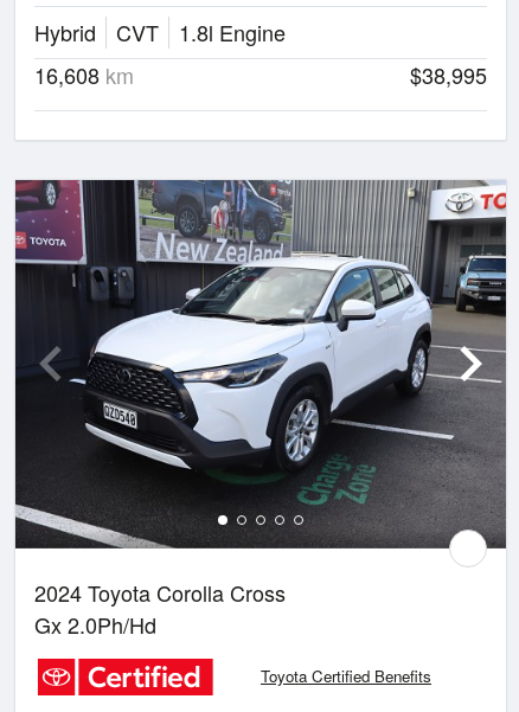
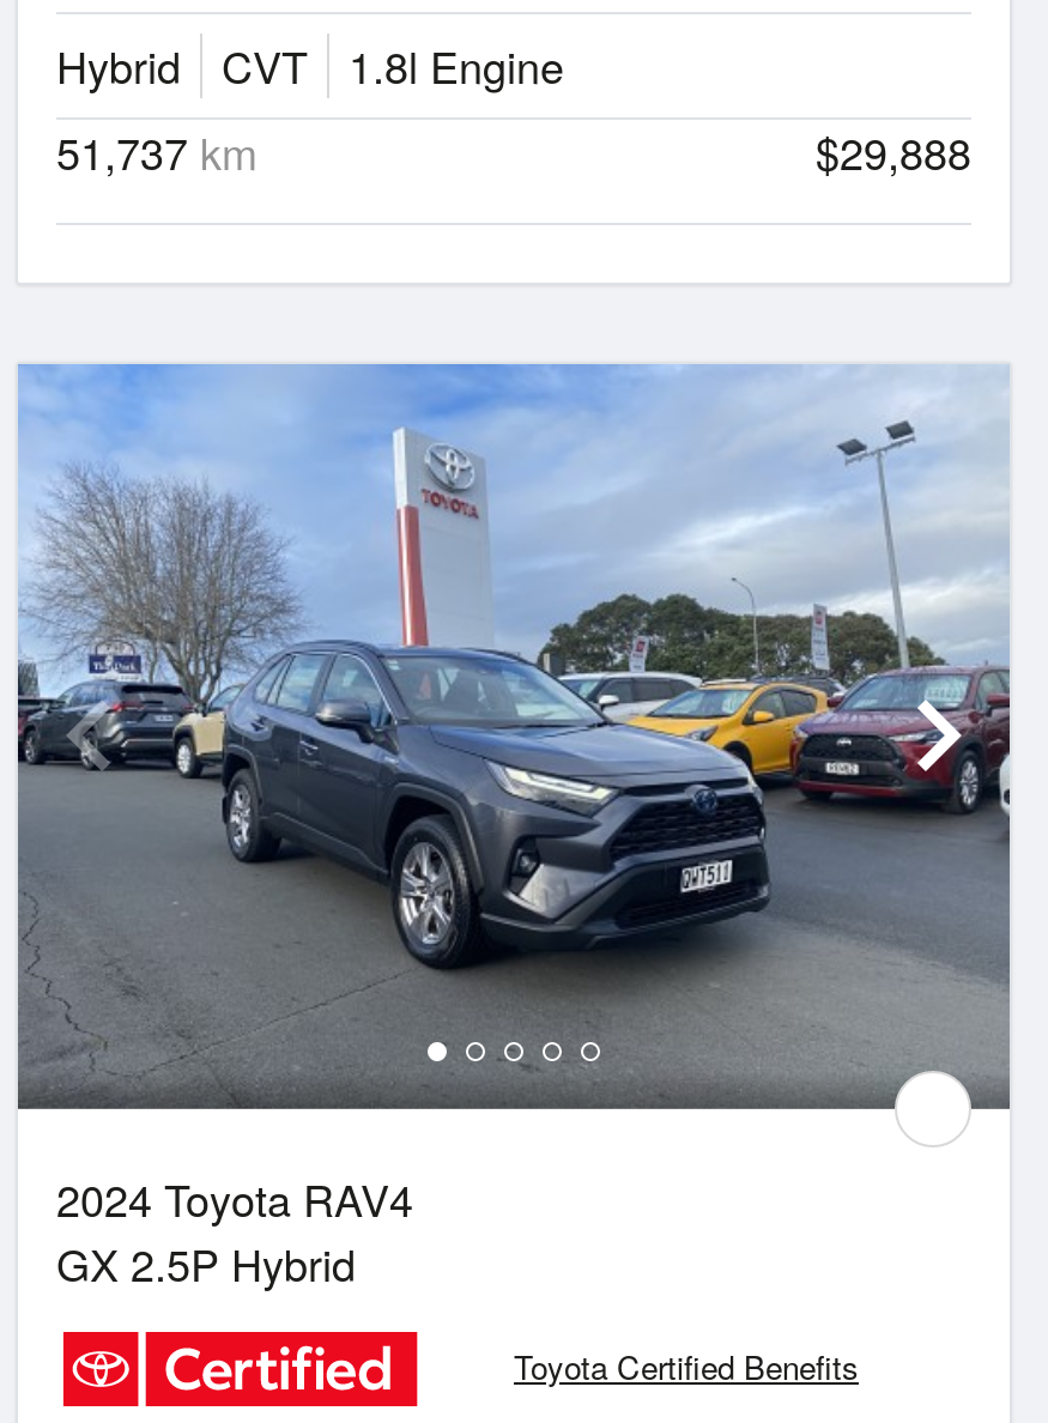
[34,59,487,90] 16,608 km | $38,995 -> [56,120,971,183] 51,737 km | $29,888
[14,179,507,639] [image] | 2024 Toyota Corolla Cross | Gx 2.0Ph/Hd -> [16,362,1010,1293] [image] | 2024 Toyota RAV4 | GX 2.5P Hybrid

